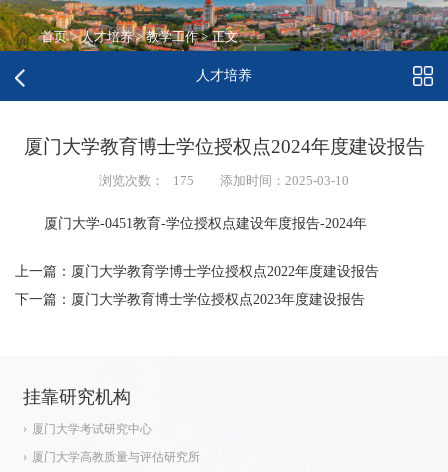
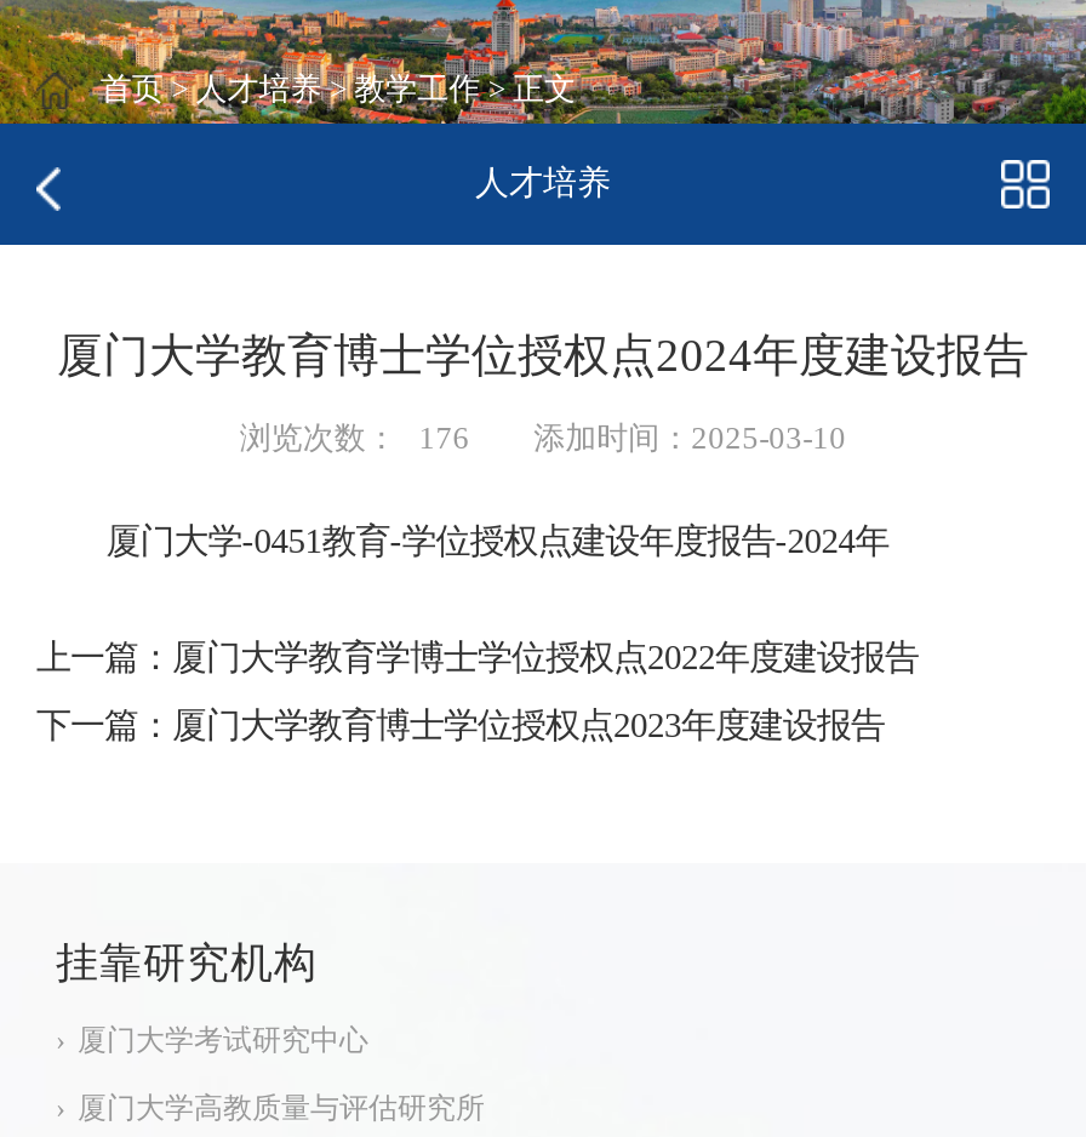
[99,174,349,188] 浏览次数： 175 添加时间：2025-03-10 -> [240,422,846,456] 浏览次数： 176 添加时间：2025-03-10

